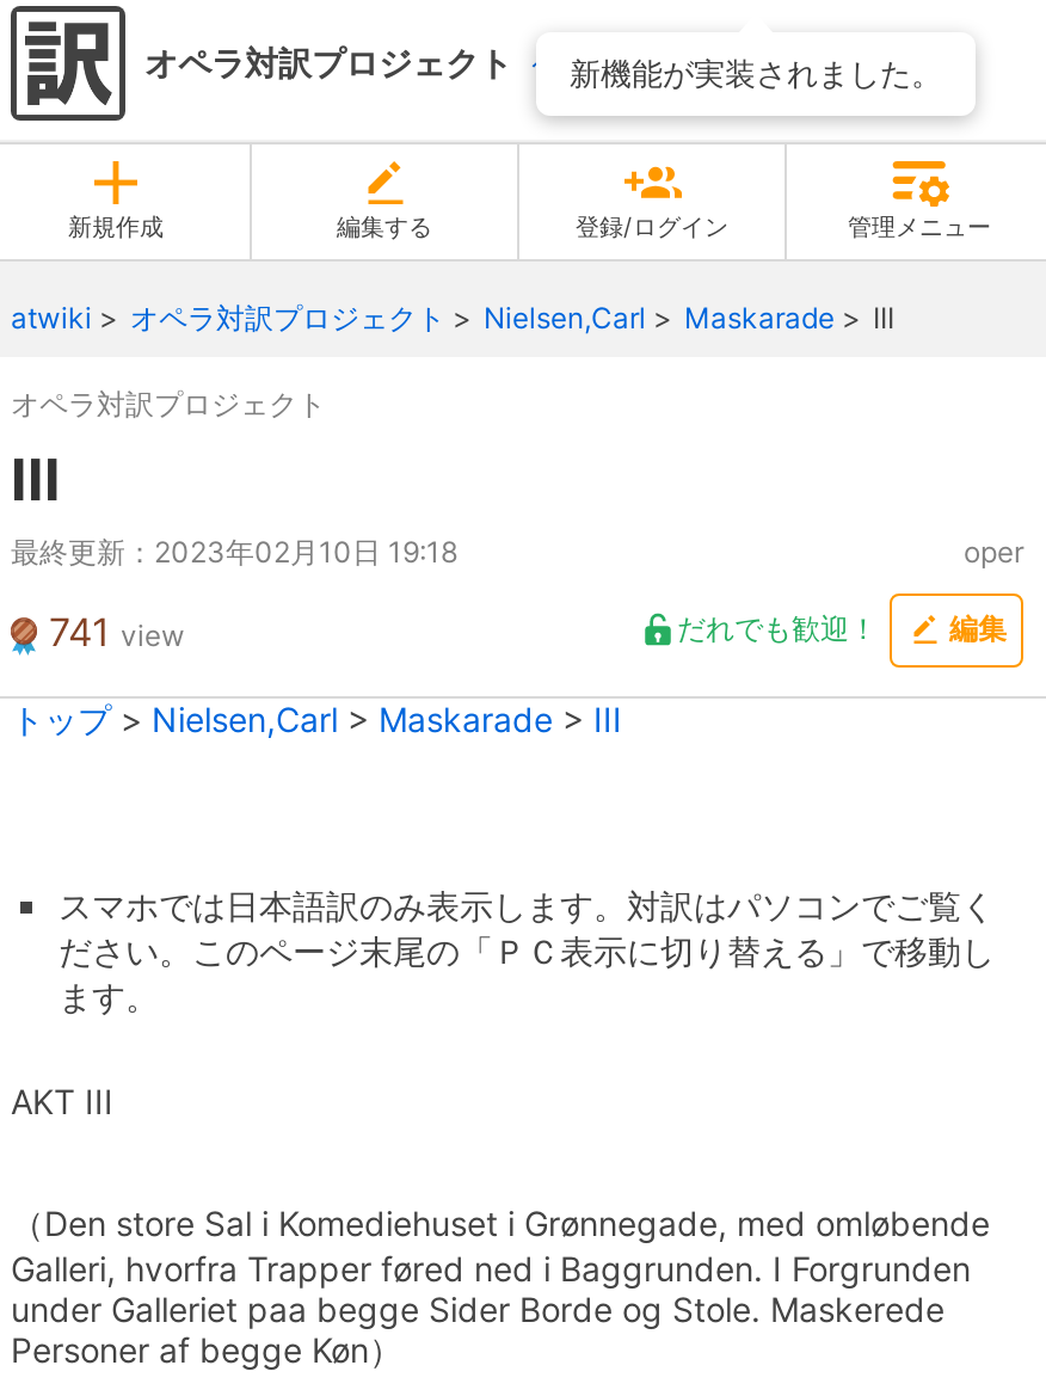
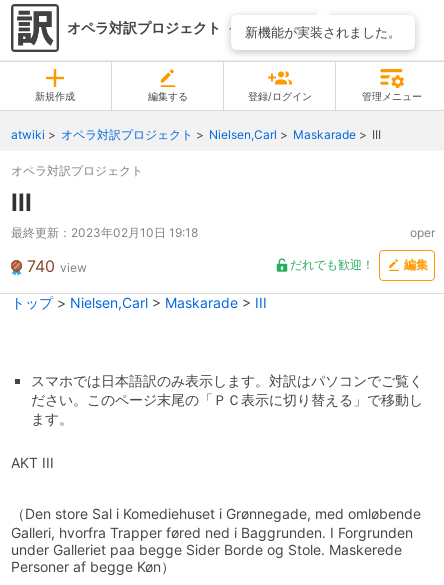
[49,607,185,654] 741 view -> [27,255,87,275] 740 view

